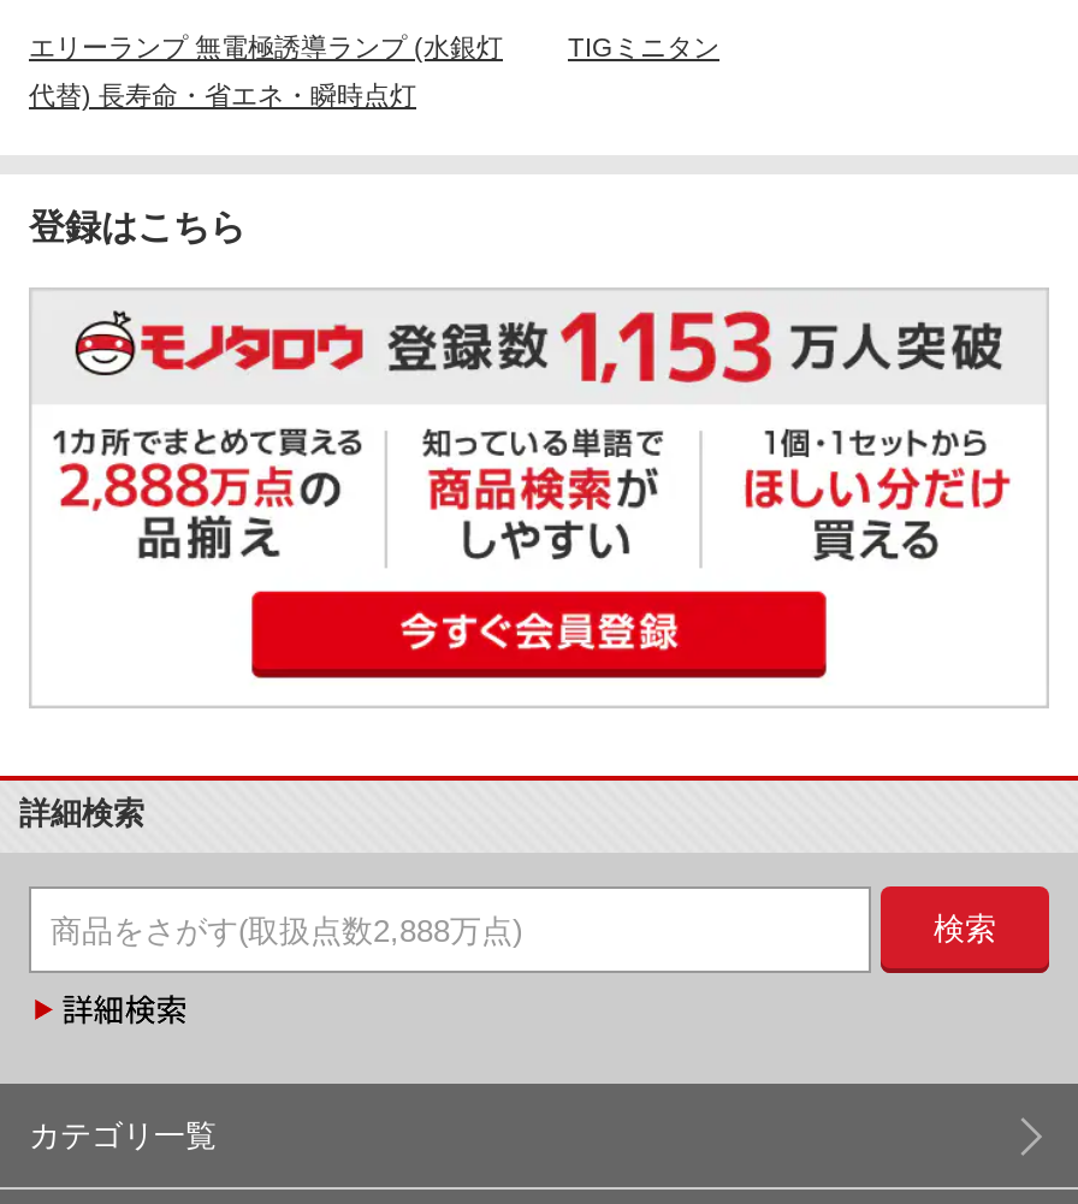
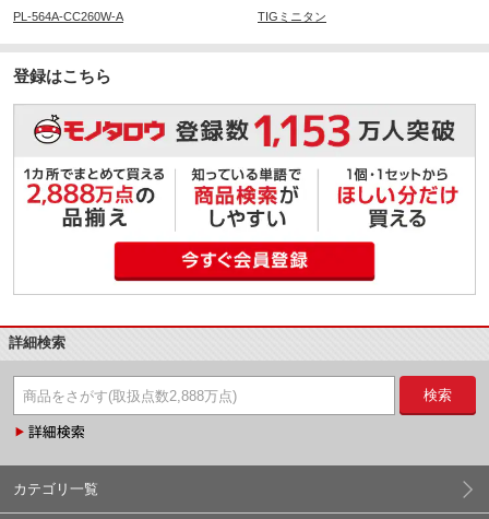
[29,33,503,110] エリーランプ 無電極誘導ランプ (水銀灯 | 代替) 長寿命・省エネ・瞬時点灯 -> [13,10,123,23] PL-564A-CC260W-A

